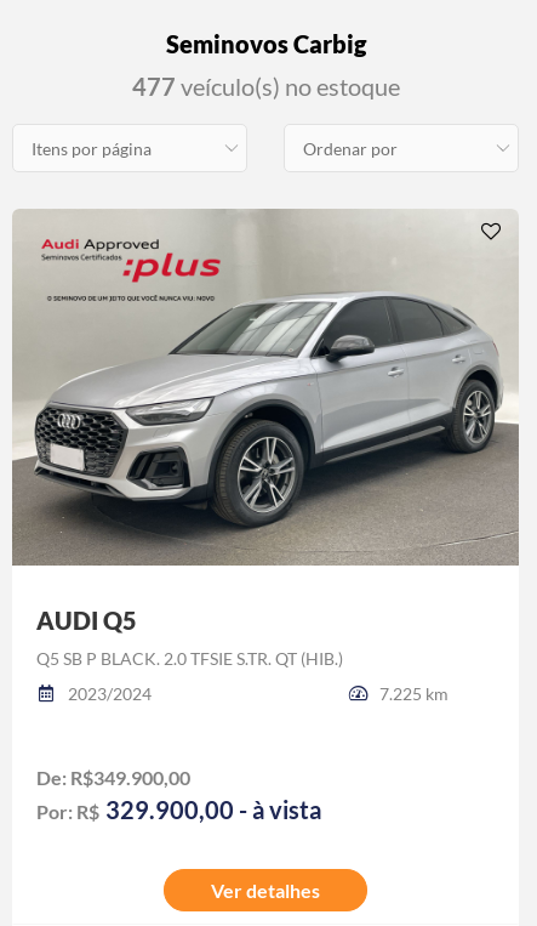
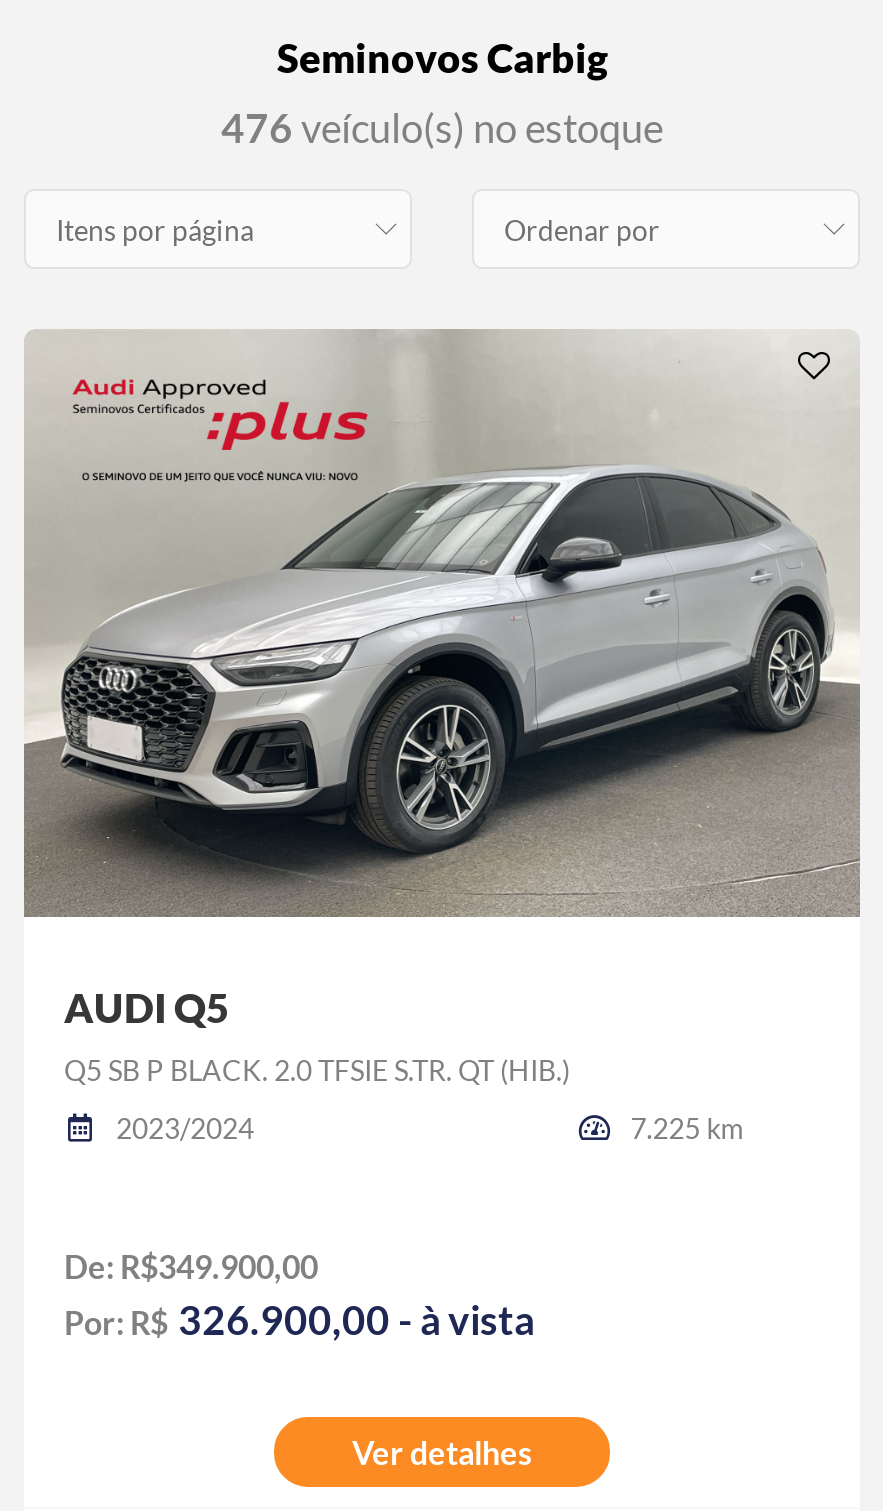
[132,72,399,101] 477 veículo(s) no estoque -> [221,103,663,151] 476 veículo(s) no estoque
[36,794,321,823] Por: R$ 329.900,00 - à vista -> [64,1294,534,1342] Por: R$ 326.900,00 - à vista

